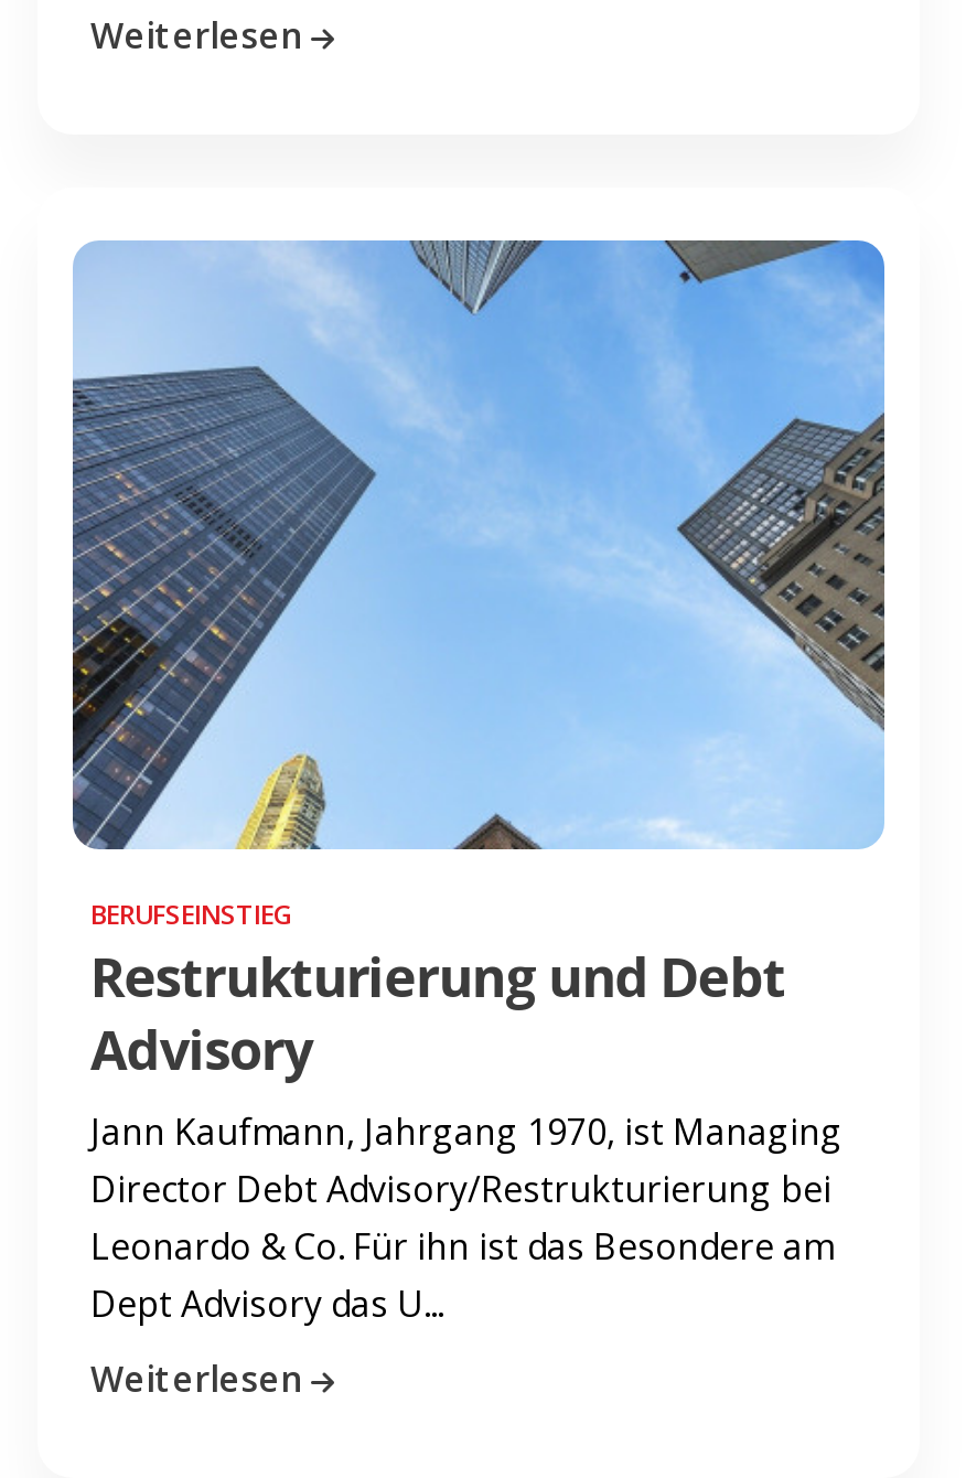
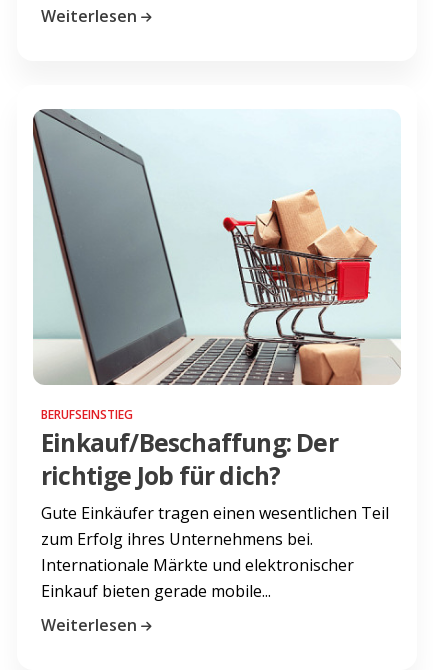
[71,238,887,1327] [image] | Restrukturierung und Debt | Advisory | Jann Kaufmann, Jahrgang 1970, ist Managing | Director Debt Advisory/Restrukturierung bei | Leonardo & Co. Für ihn ist das Besondere am | Dept Advisory das U... -> [32,108,401,602] [image] | Einkauf/Beschaffung: Der | richtige Job für dich? | Gute Einkäufer tragen einen wesentlichen Teil | zum Erfolg ihres Unternehmens bei. | Internationale Märkte und elektronischer | Einkauf bieten gerade mobile...

